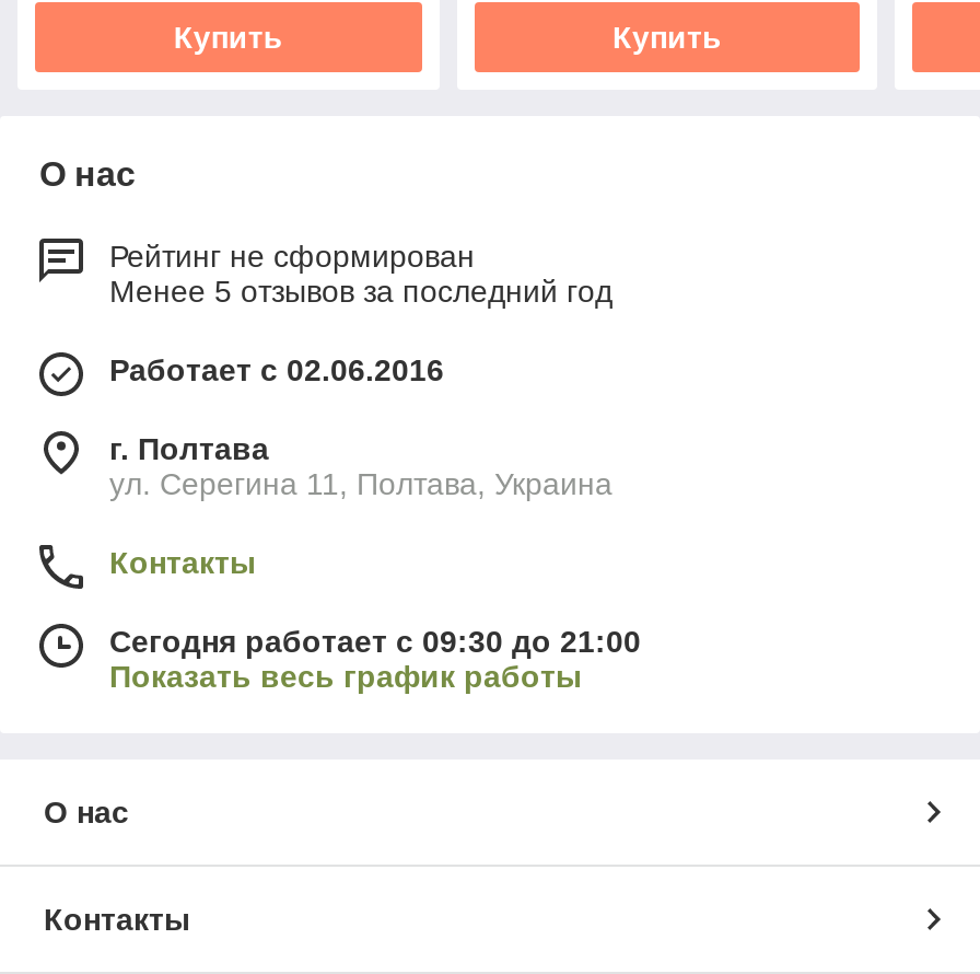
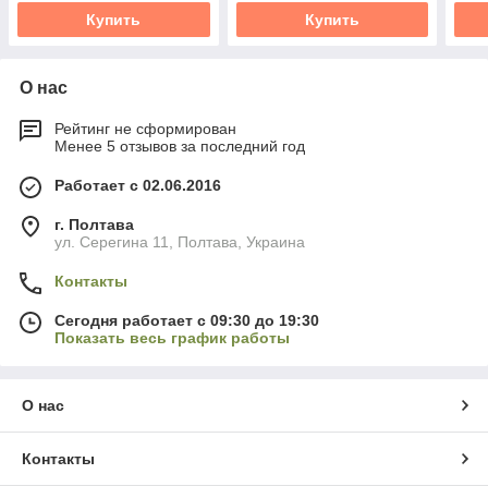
[109,625,641,660] Сегодня работает с 09:30 до 21:00 -> [54,312,319,330] Сегодня работает с 09:30 до 19:30

